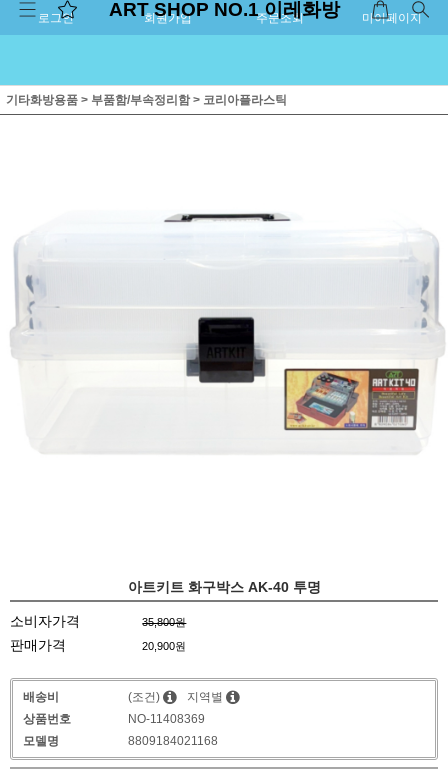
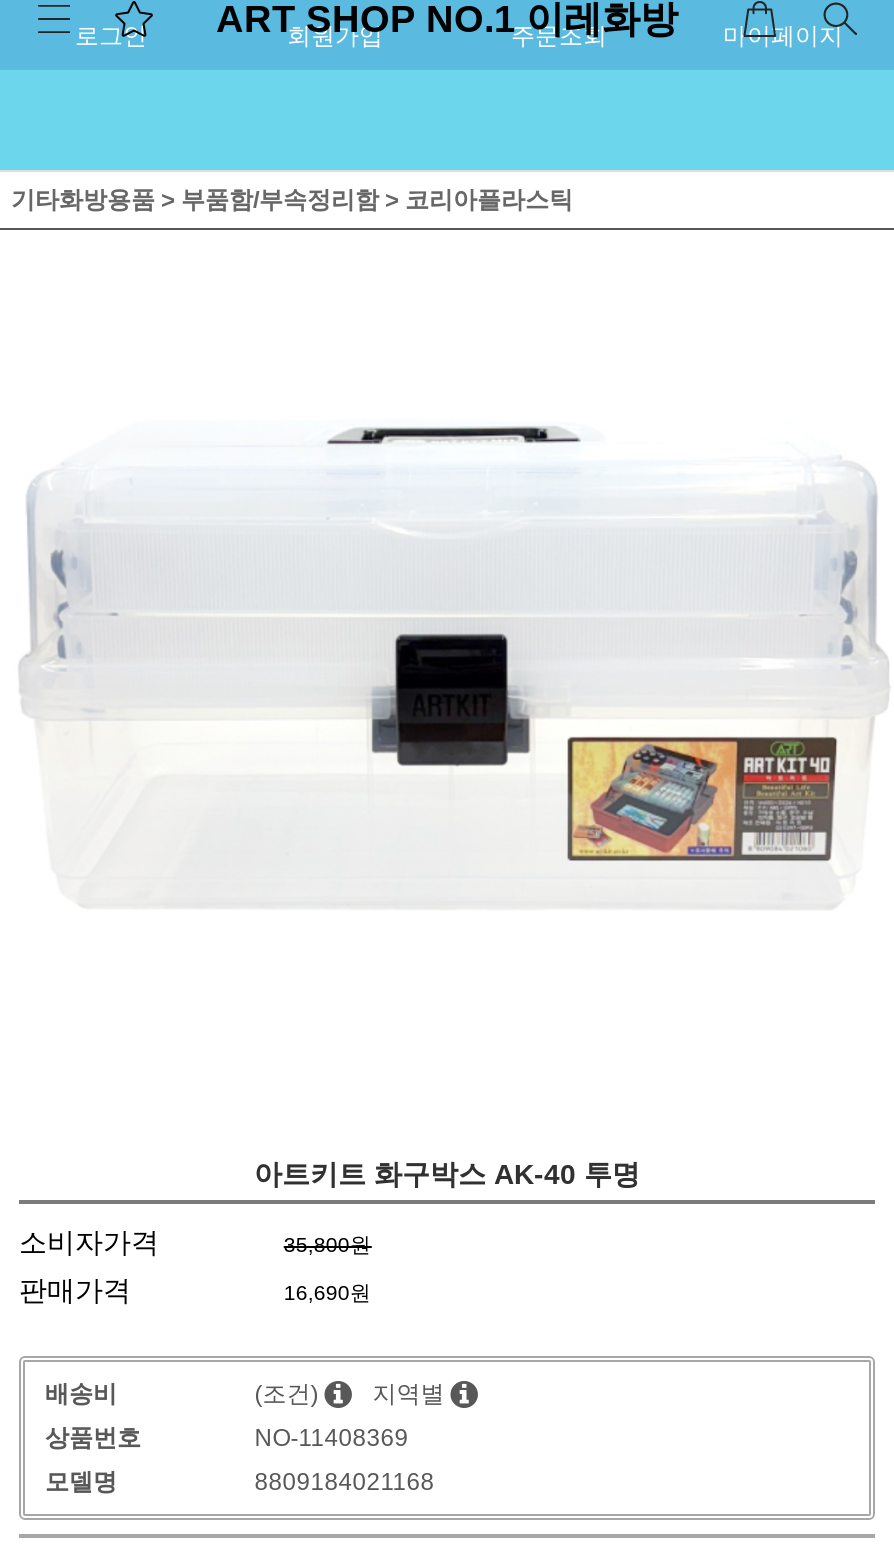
[142,640,186,652] 20,900원 -> [284,1280,372,1304] 16,690원

